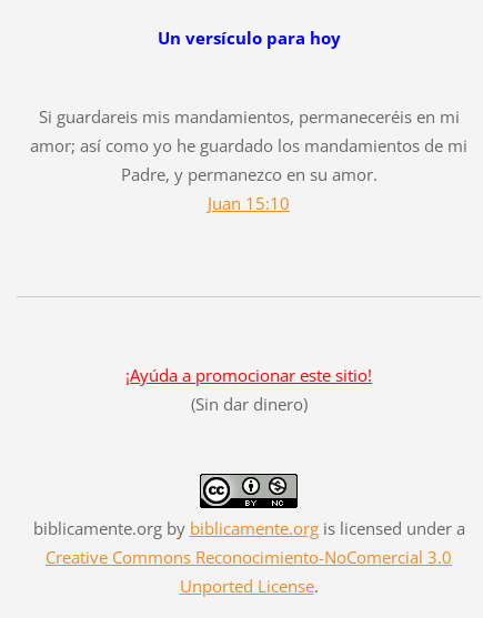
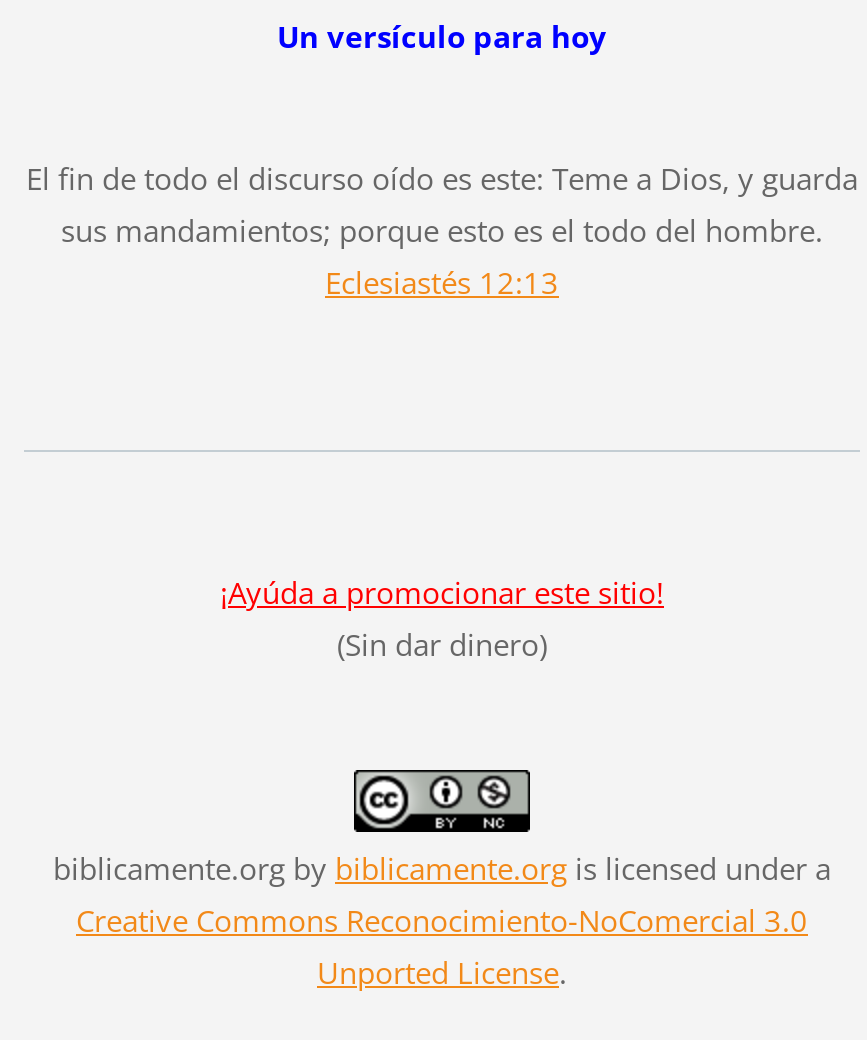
[30,105,467,214] Si guardareis mis mandamientos, permaneceréis en mi | amor; así como yo he guardado los mandamientos de mi | Padre, y permanezco en su amor. | Juan 15:10 -> [26,158,858,302] El fin de todo el discurso oído es este: Teme a Dios, y guarda | sus mandamientos; porque esto es el todo del hombre. | Eclesiastés 12:13

